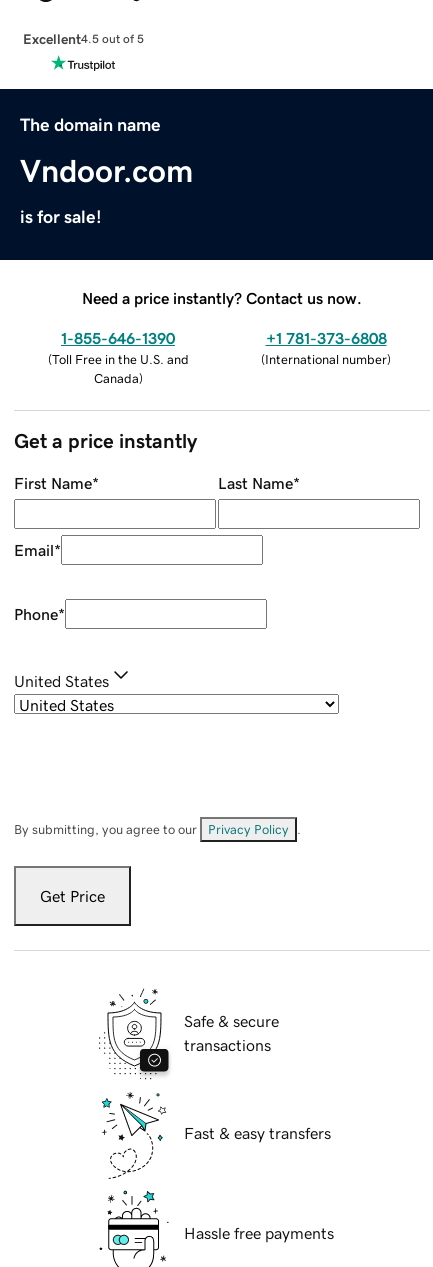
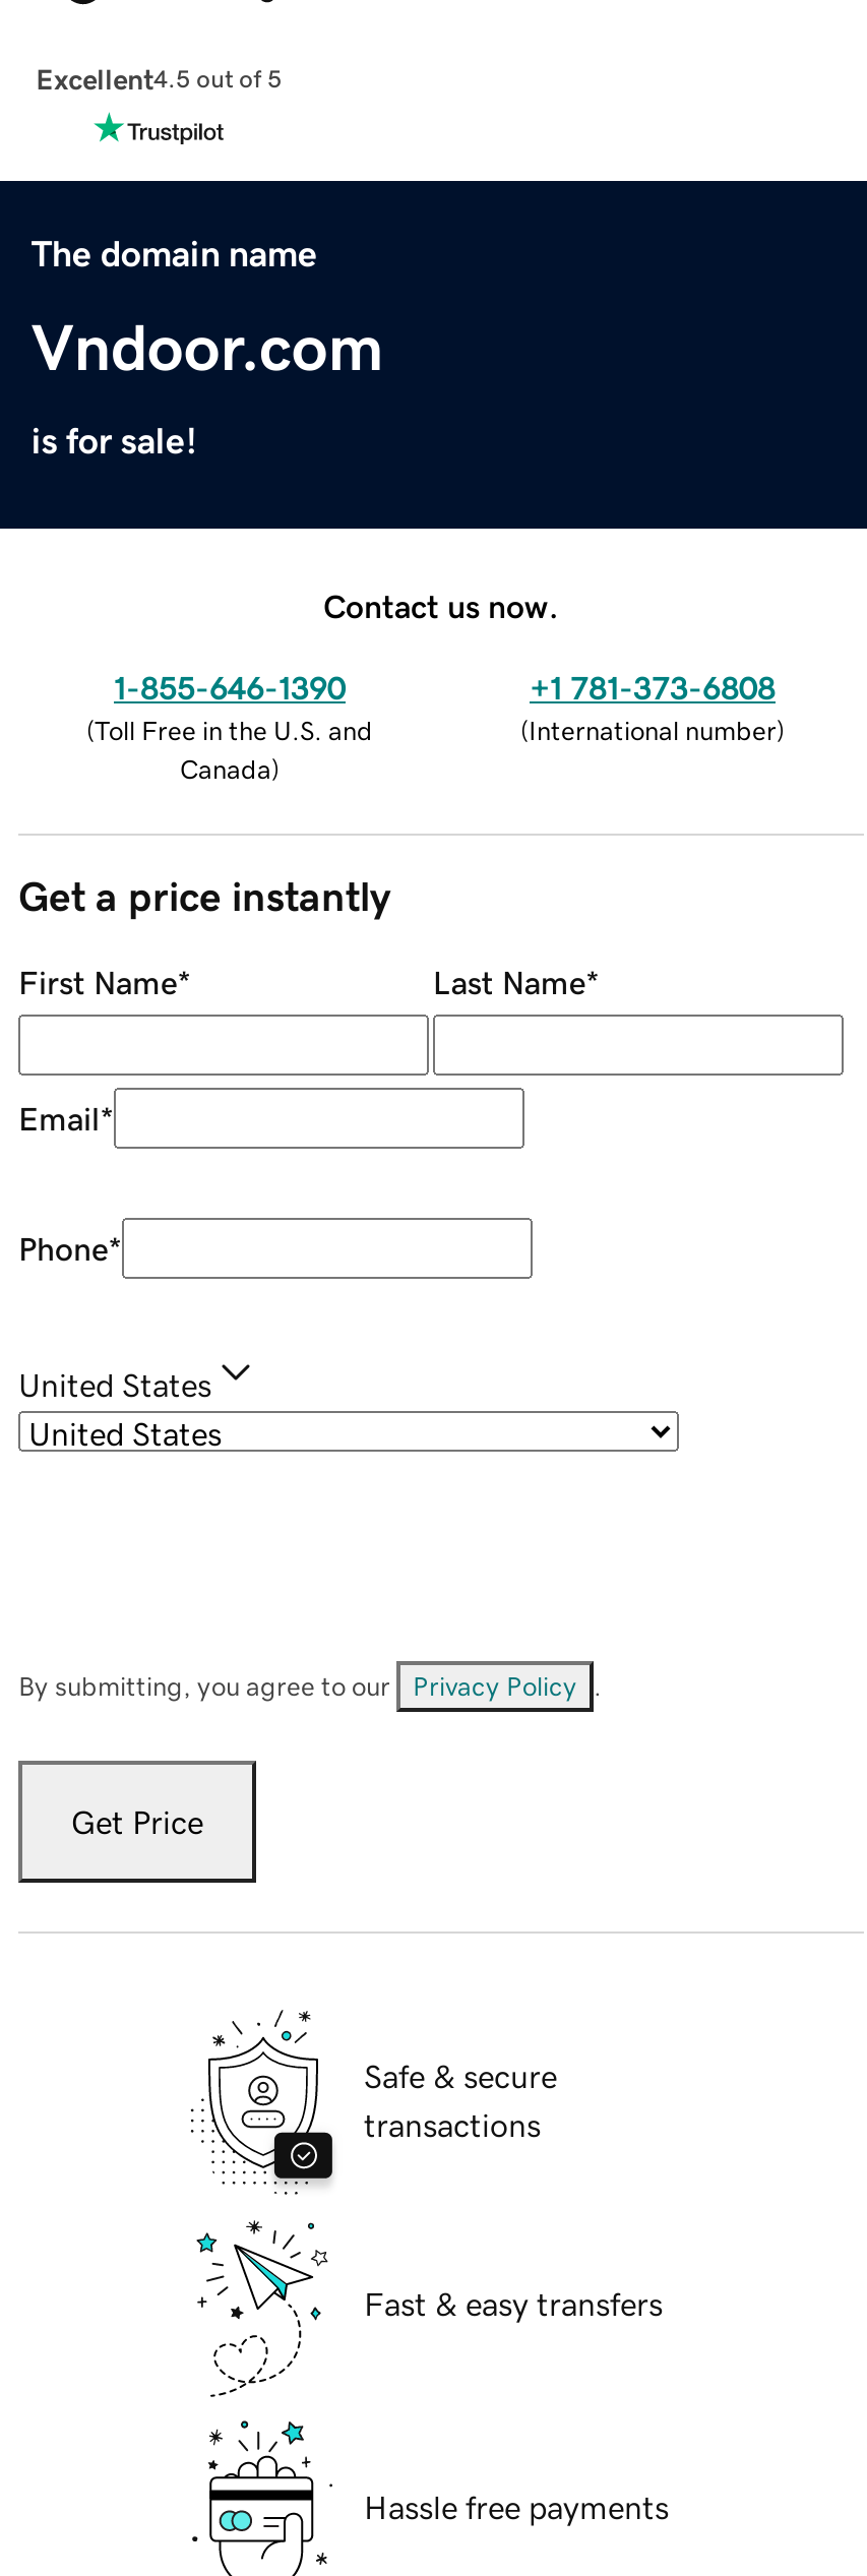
[82,290,362,306] Need a price instantly? Contact us now. -> [323,589,559,621] Contact us now.

